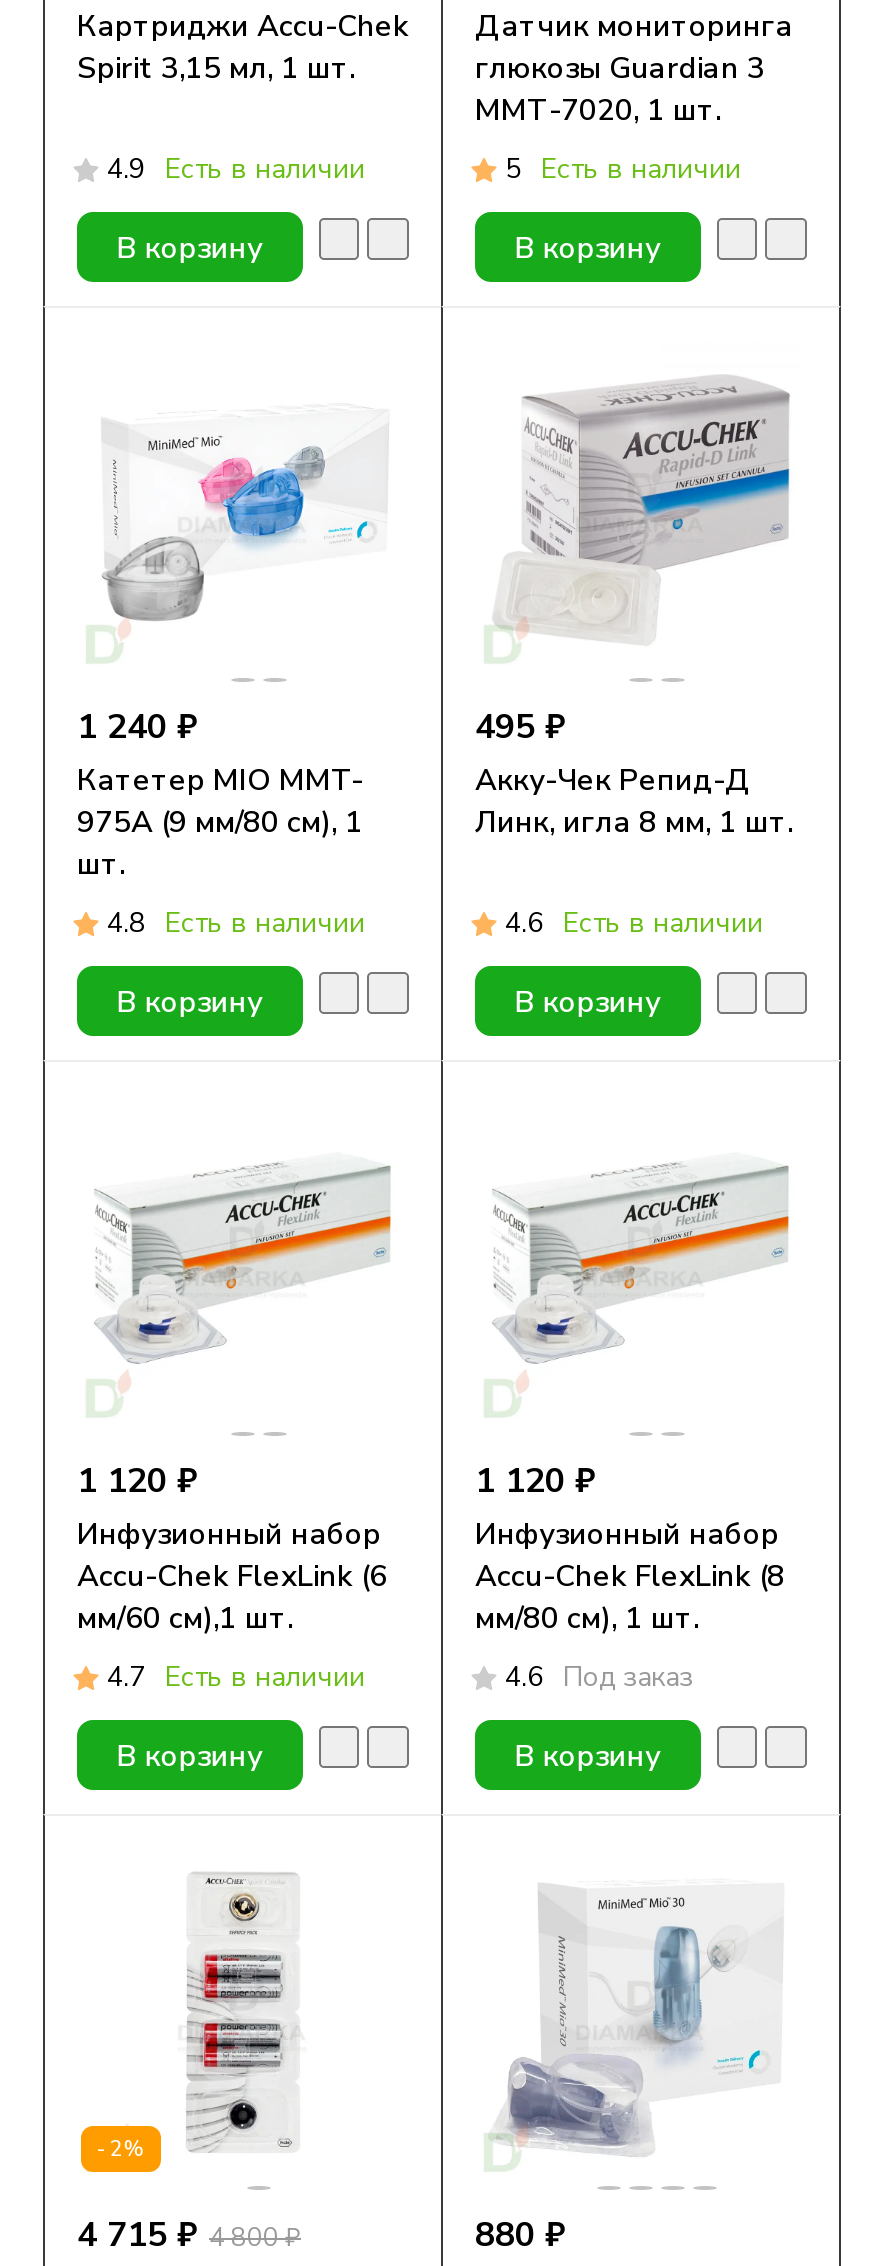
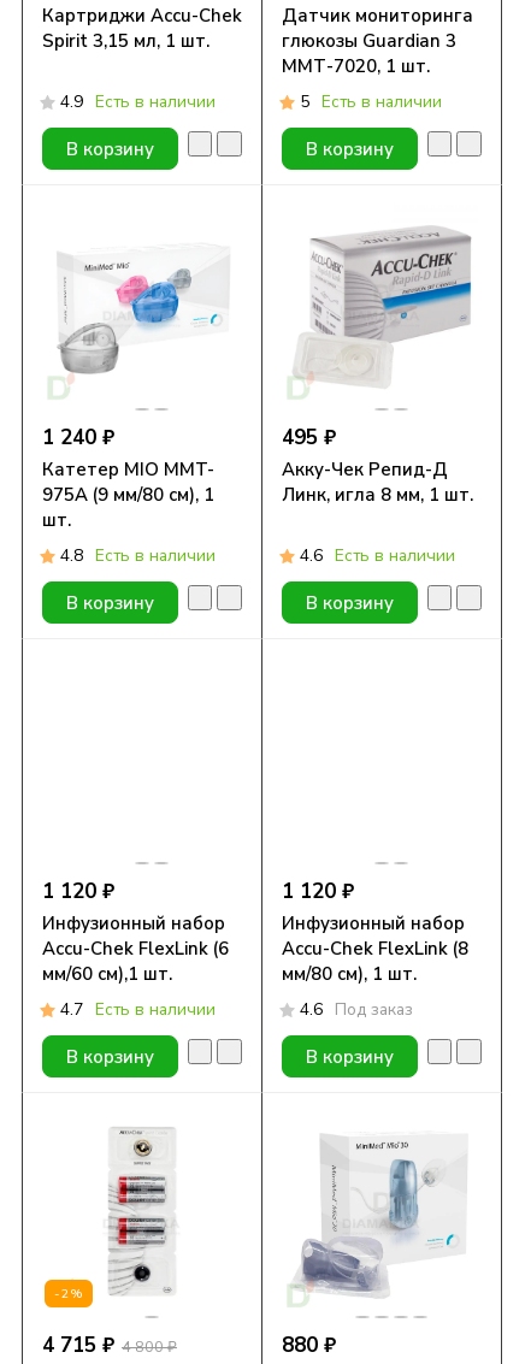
[87,1162,393,1416] [image] -> none
[485,1162,791,1416] [image] -> none

